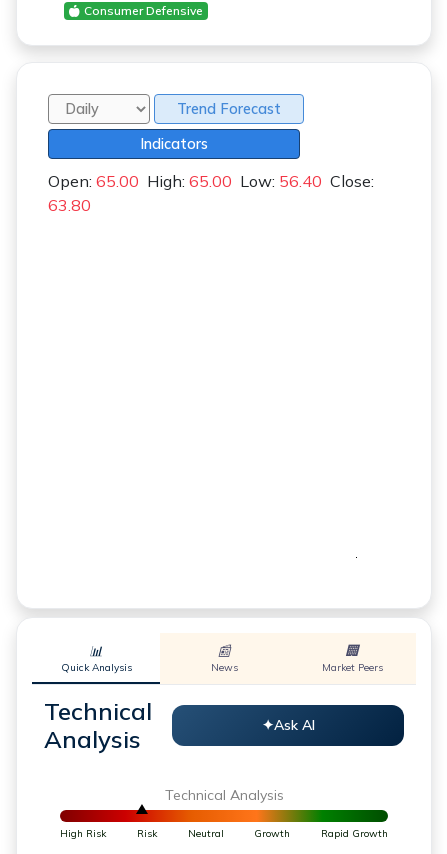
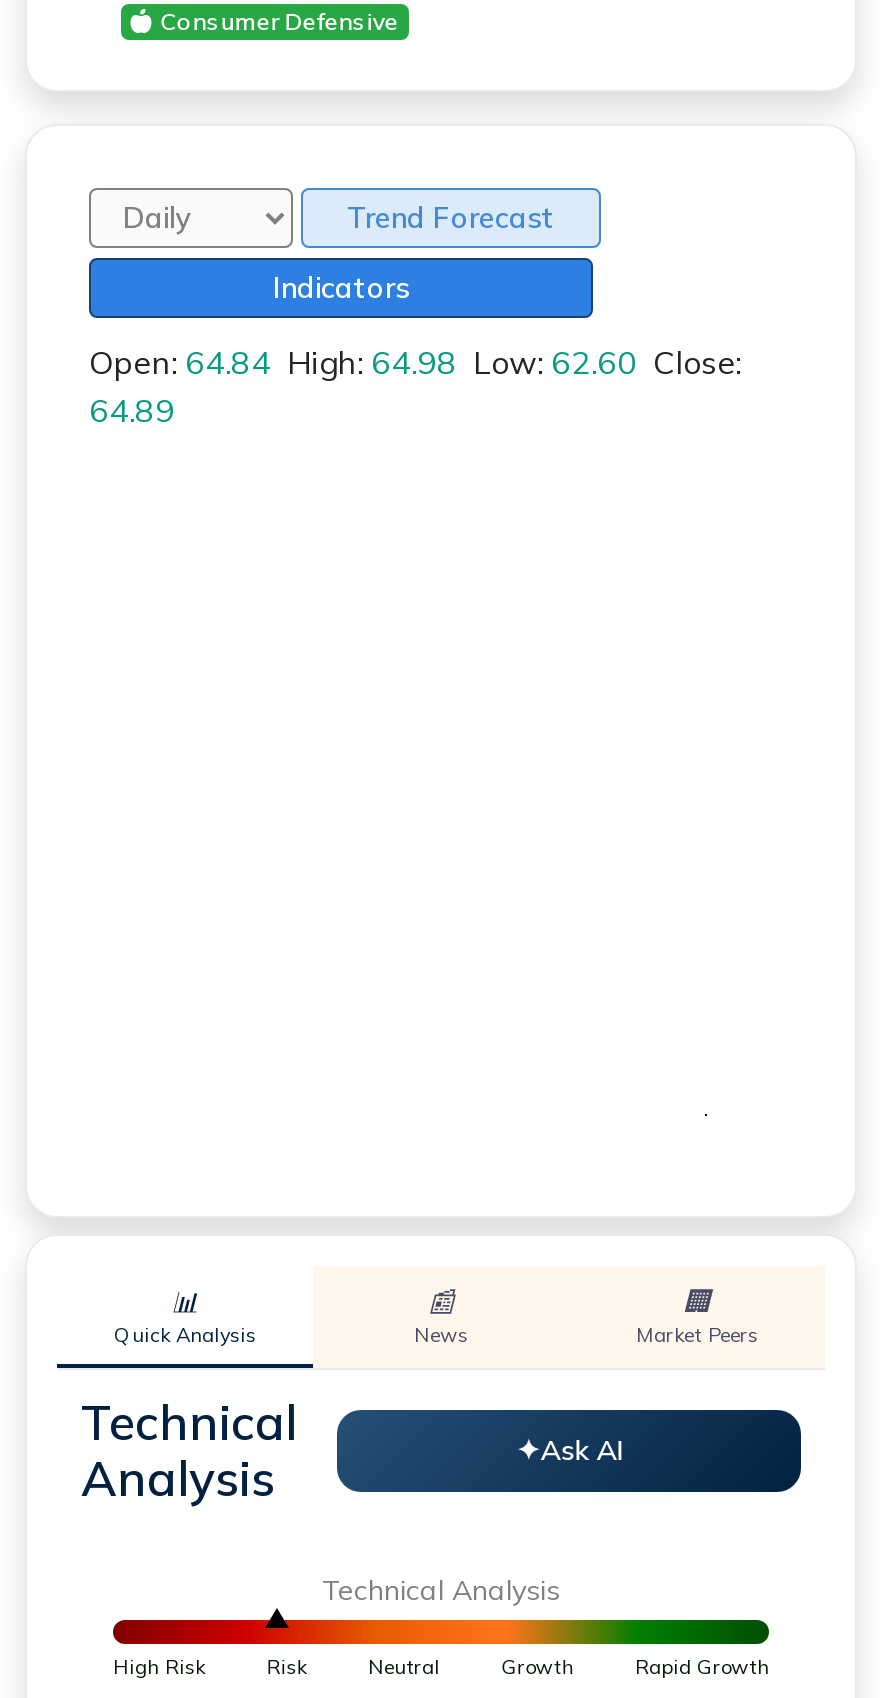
[48,171,374,191] Open: 65.00 High: 65.00 Low: 56.40 Close: -> [89,342,741,382] Open: 64.84 High: 64.98 Low: 62.60 Close:
[48,195,91,215] 63.80 -> [89,390,175,430] 64.89

